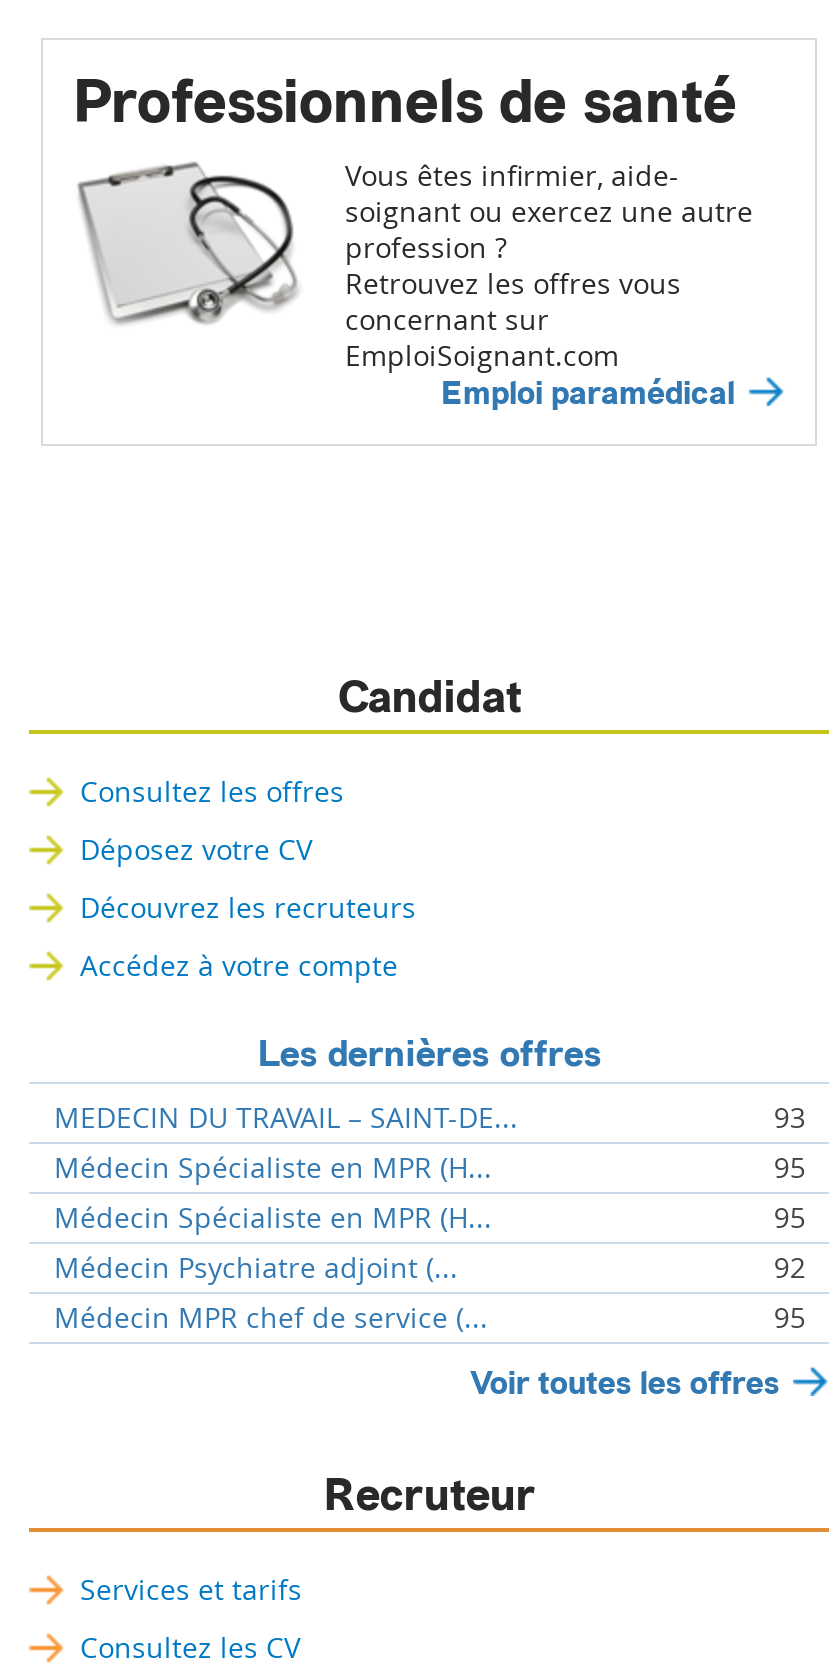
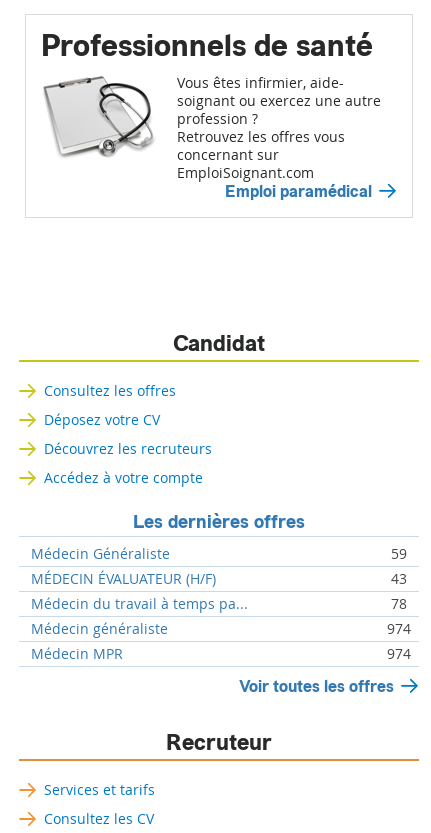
[54,1098,806,1336] MEDECIN DU TRAVAIL – SAINT-DE... | 93 | Médecin Spécialiste en MPR (H... | 95 | Médecin Spécialiste en MPR (H... | 95 | Médecin Psychiatre adjoint (... | 92 | Médecin MPR chef de service (... | 95 -> [31,544,411,663] Médecin Généraliste | 59 | MÉDECIN ÉVALUATEUR (H/F) | 43 | Médecin du travail à temps pa... | 78 | Médecin généraliste | 974 | Médecin MPR | 974

